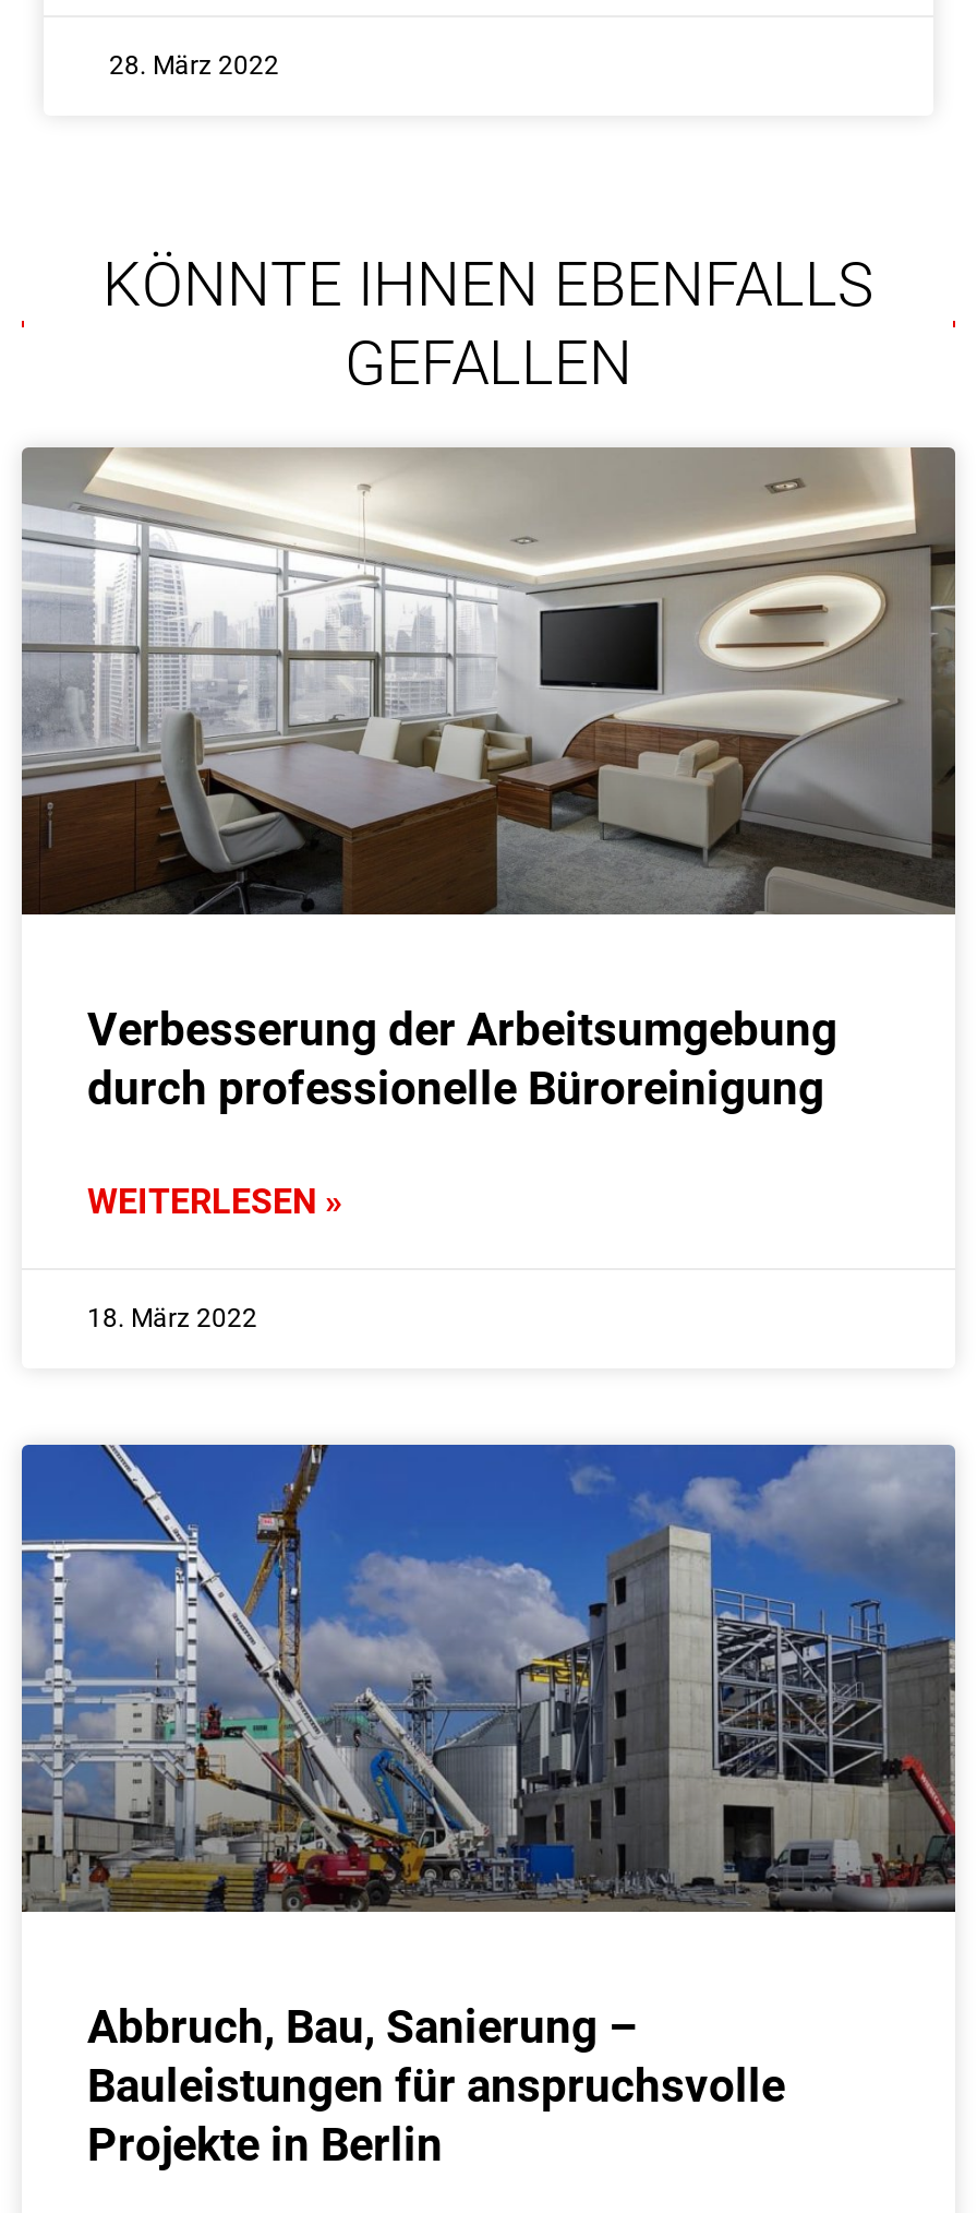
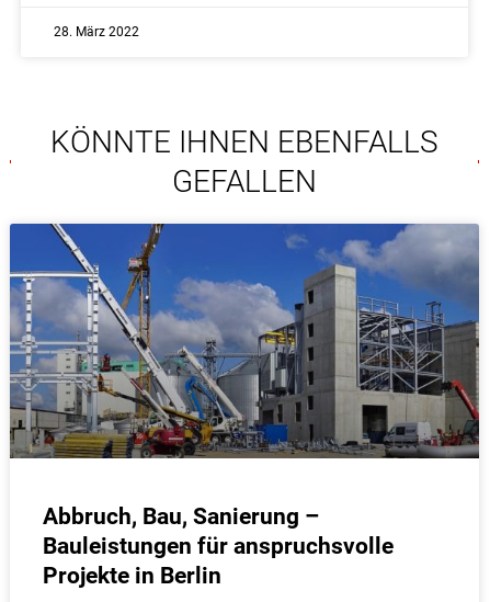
[20,445,957,914] [image] -> none
[87,1003,837,1332] Verbesserung der Arbeitsumgebung | durch professionelle Büroreinigung | WEITERLESEN » | 18. März 2022 -> none

